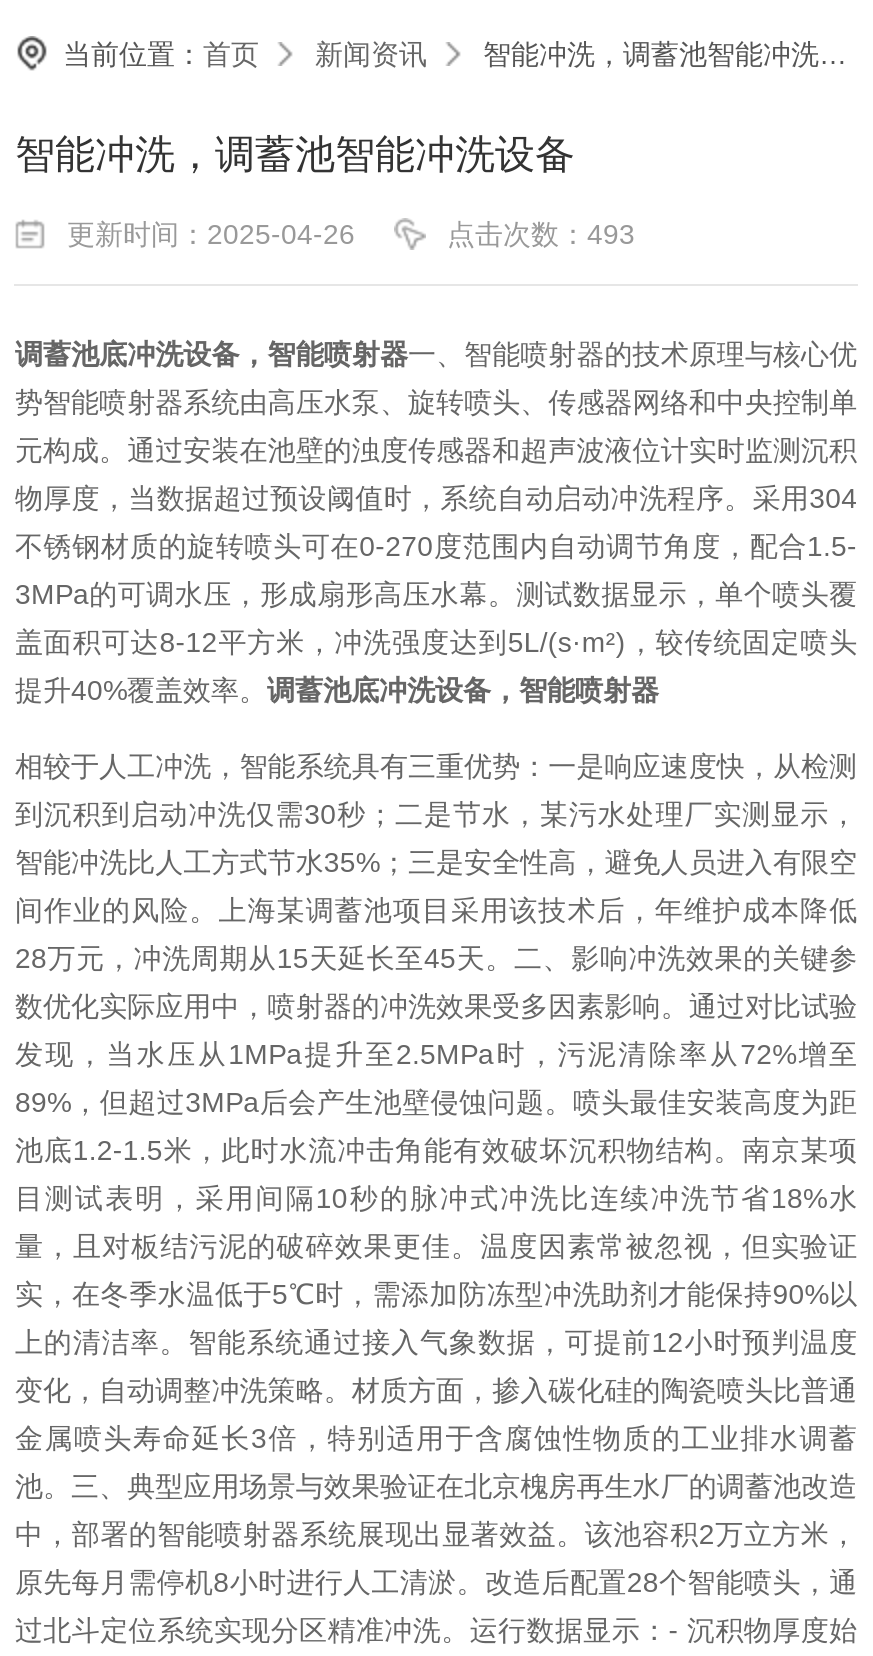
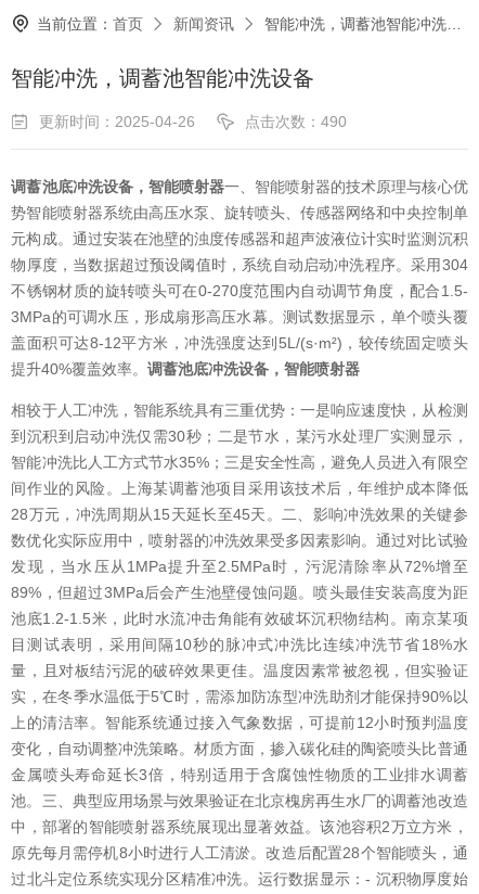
[447,218,635,250] 点击次数：493 -> [245,113,347,130] 点击次数：490

